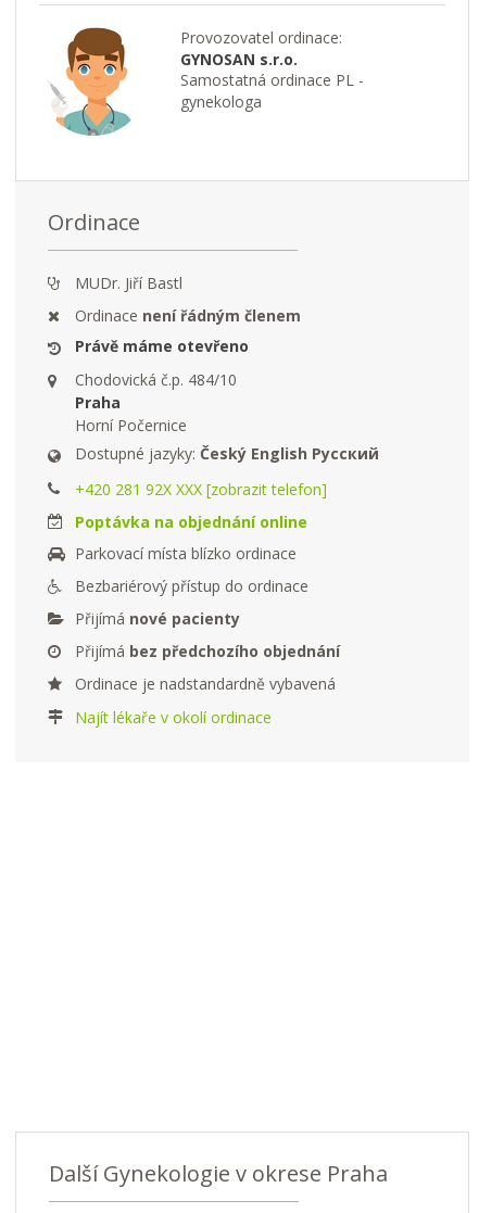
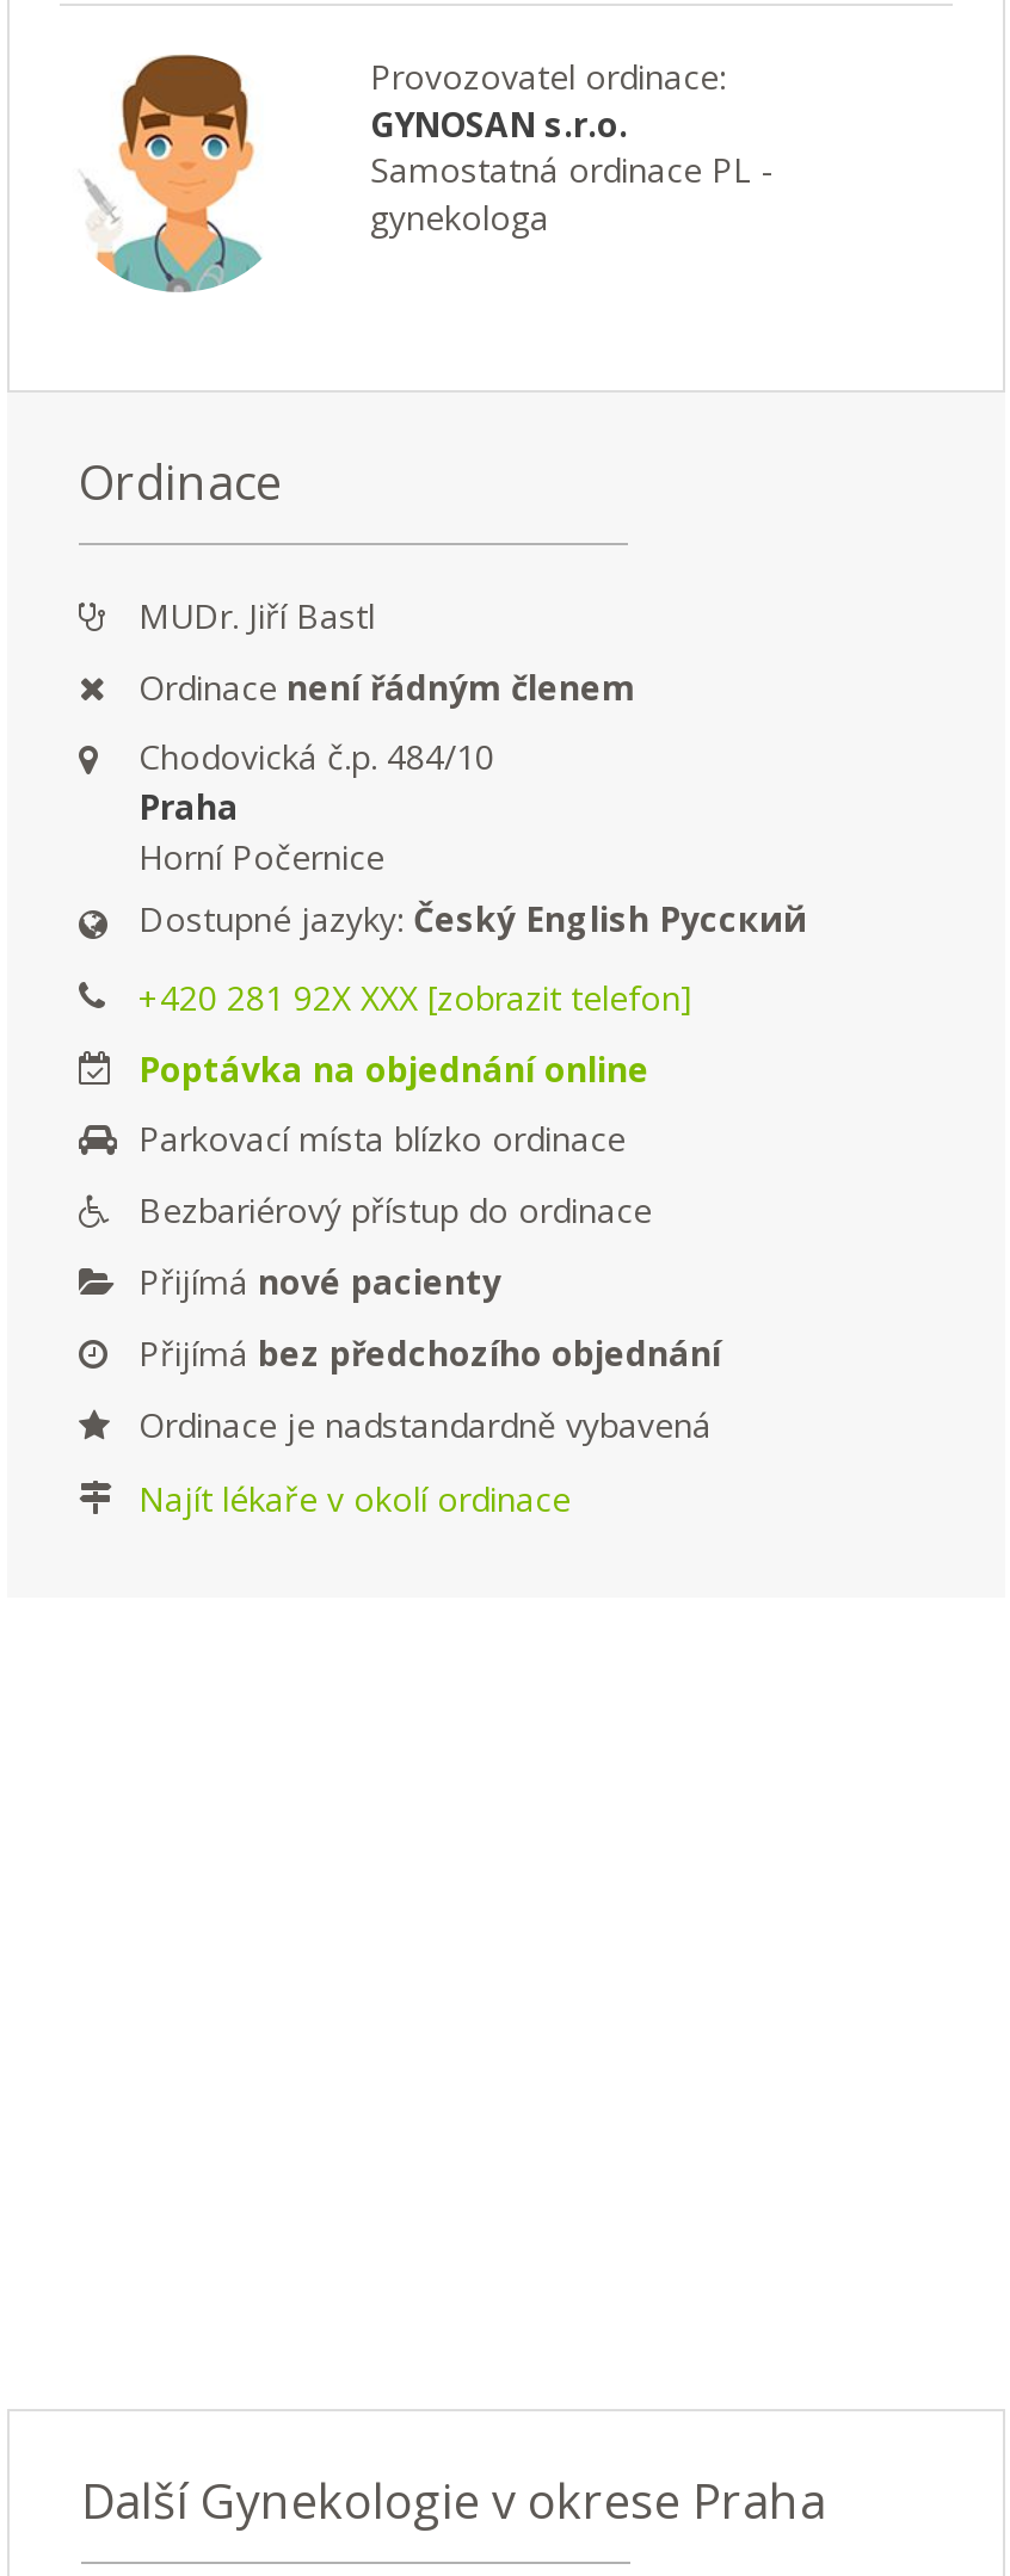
[75,336,249,356] Právě máme otevřeno -> none

